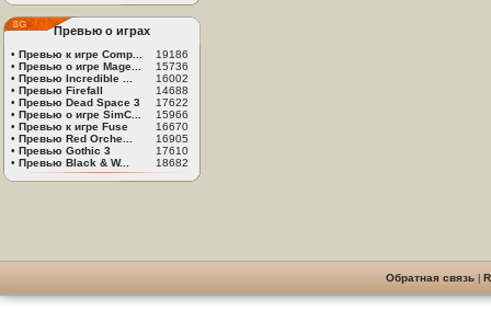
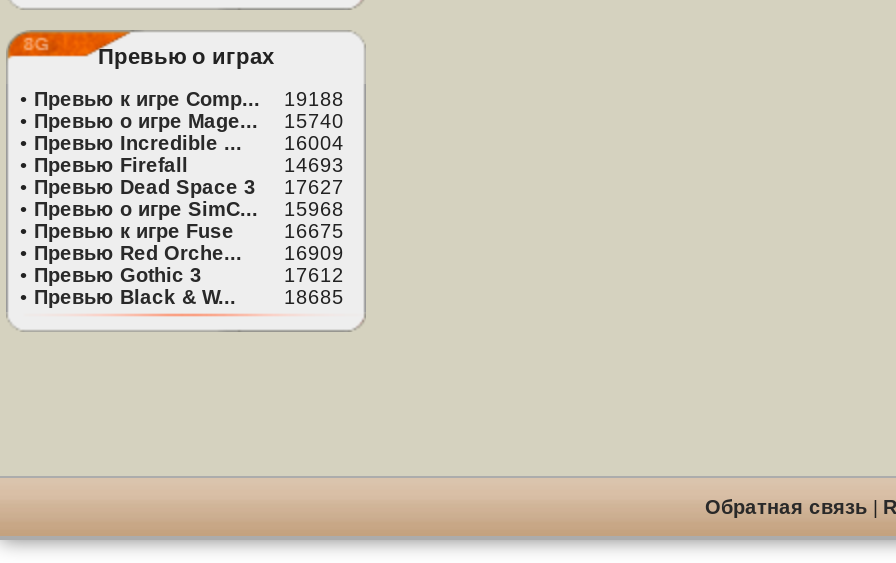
[11,48,189,60] • Превью к игре Comp... 19186 -> [20,88,344,110] • Превью к игре Comp... 19188
[11,60,189,72] • Превью о игре Mage... 15736 -> [20,110,344,132] • Превью о игре Mage... 15740
[11,72,189,84] • Превью Incredible ... 16002 -> [20,132,344,154] • Превью Incredible ... 16004
[156,84,189,96] 14688 -> [284,154,344,176] 14693
[11,96,189,108] • Превью Dead Space 3 17622 -> [20,176,344,198] • Превью Dead Space 3 17627
[156,108,189,120] 15966 -> [284,198,344,220] 15968
[156,120,189,133] 16670 -> [284,220,344,242] 16675
[11,133,189,145] • Превью Red Orche... 16905 -> [20,242,344,264] • Превью Red Orche... 16909
[156,145,189,157] 17610 -> [284,264,344,286] 17612
[156,157,189,169] 18682 -> [284,286,344,308] 18685

